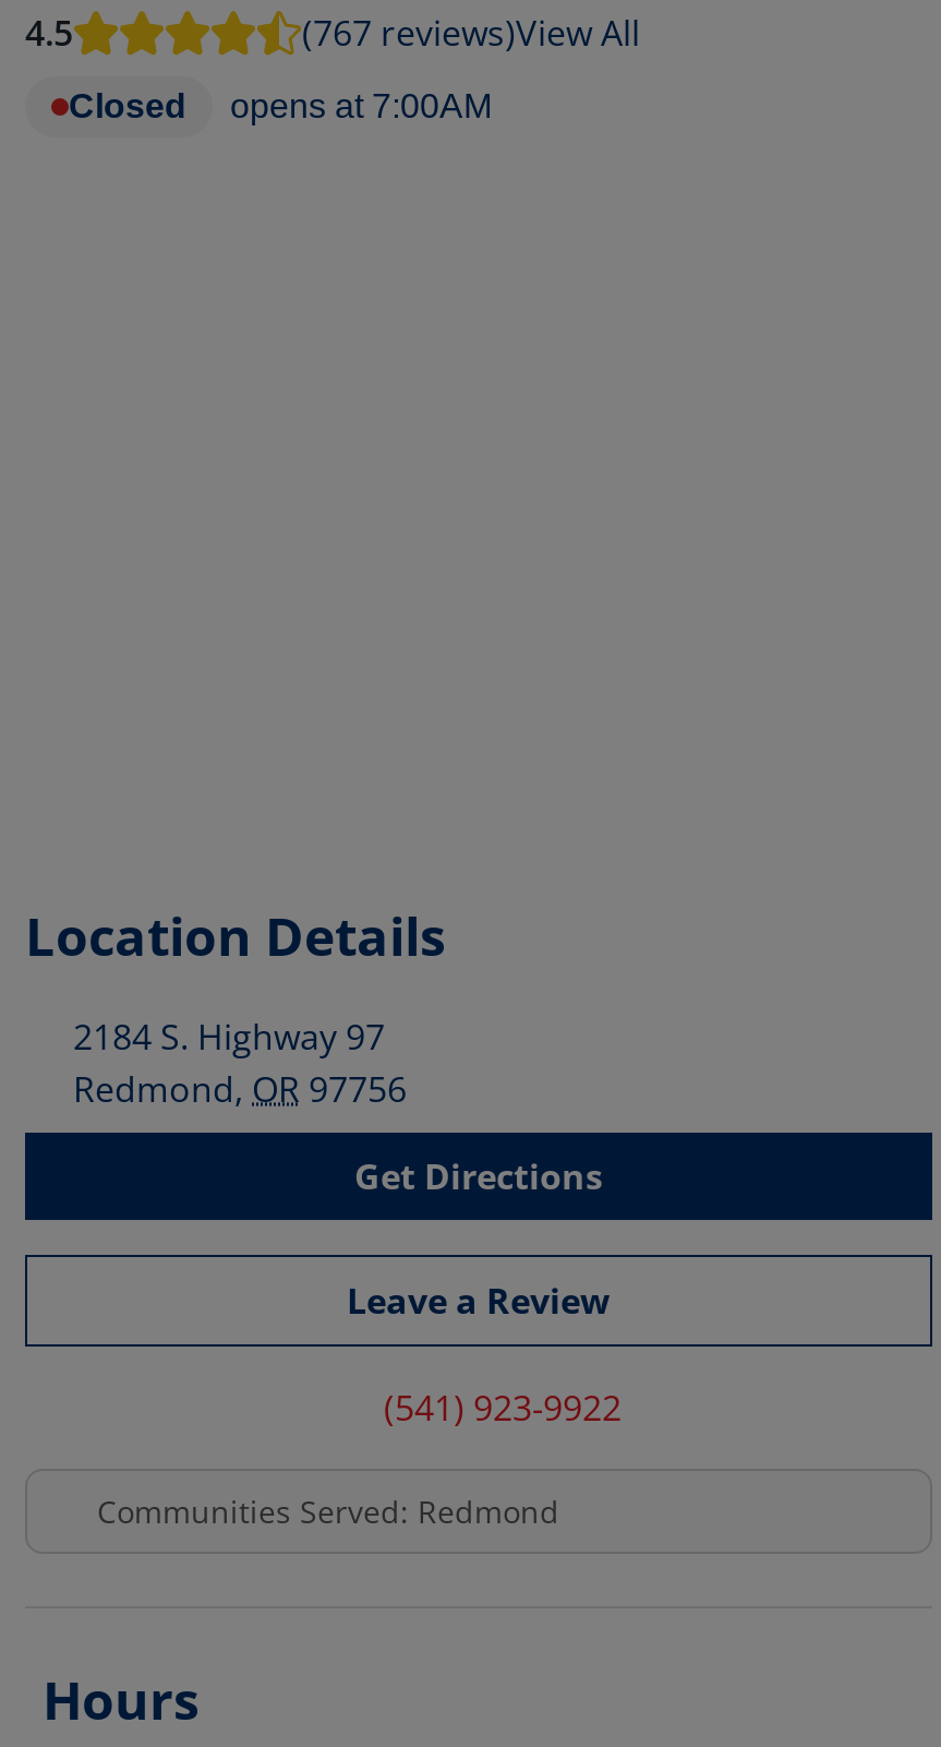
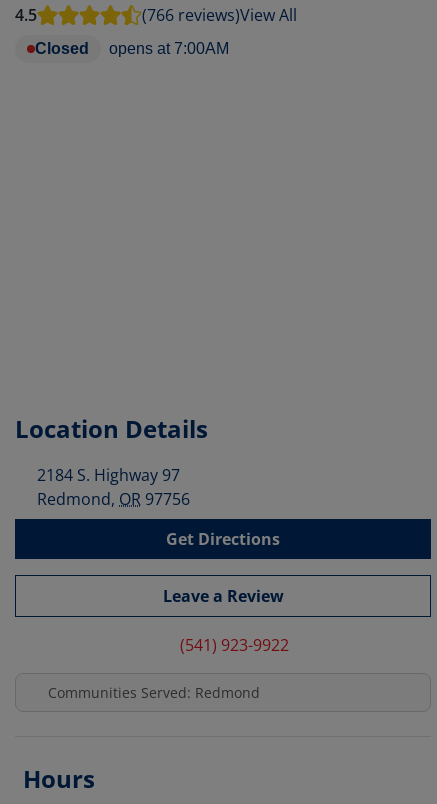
[302,9,640,57] (767 reviews)View All -> [142,4,297,26] (766 reviews)View All

